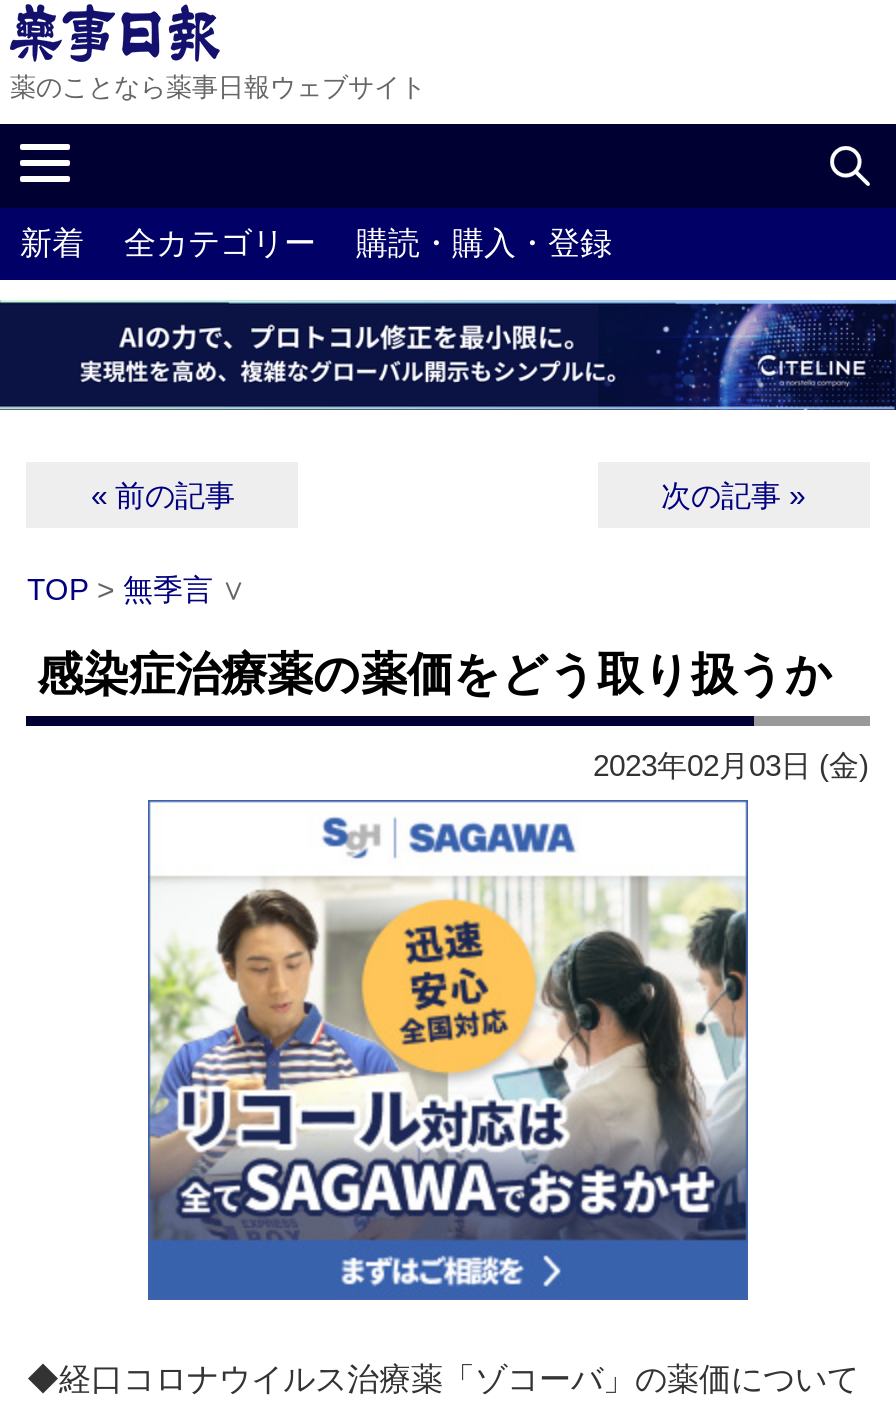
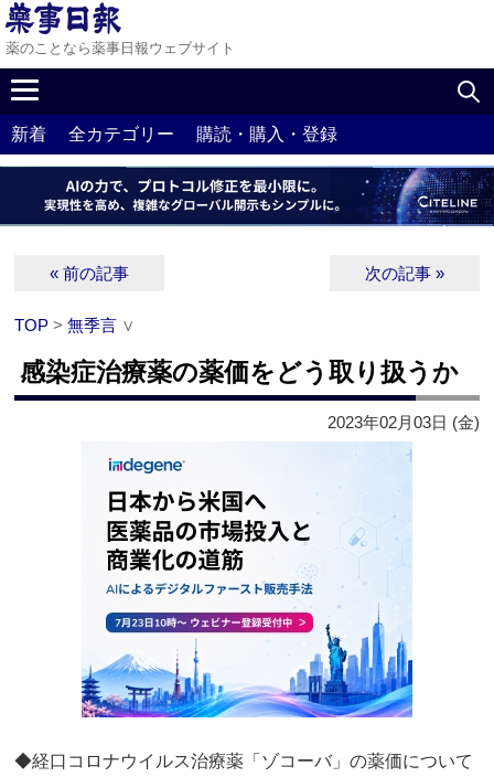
[146,798,750,1302] [image] -> [80,441,412,719] [image]

